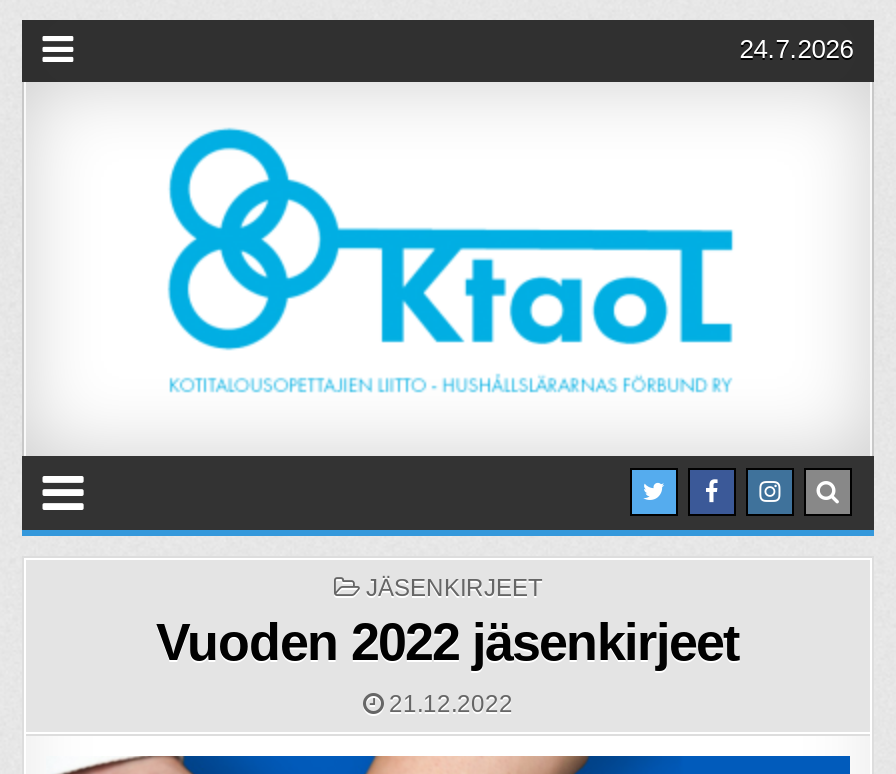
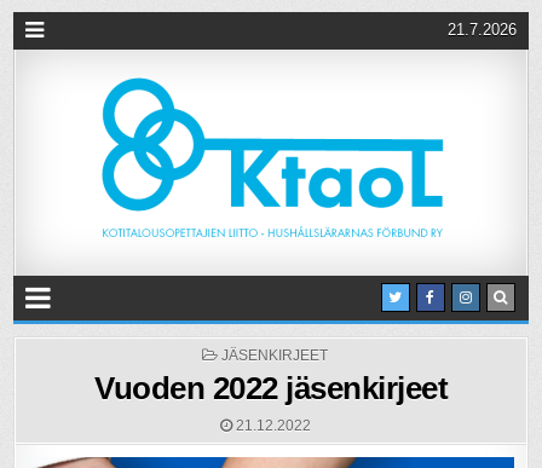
[740,34,854,64] 24.7.2026 -> [447,21,516,39] 21.7.2026

